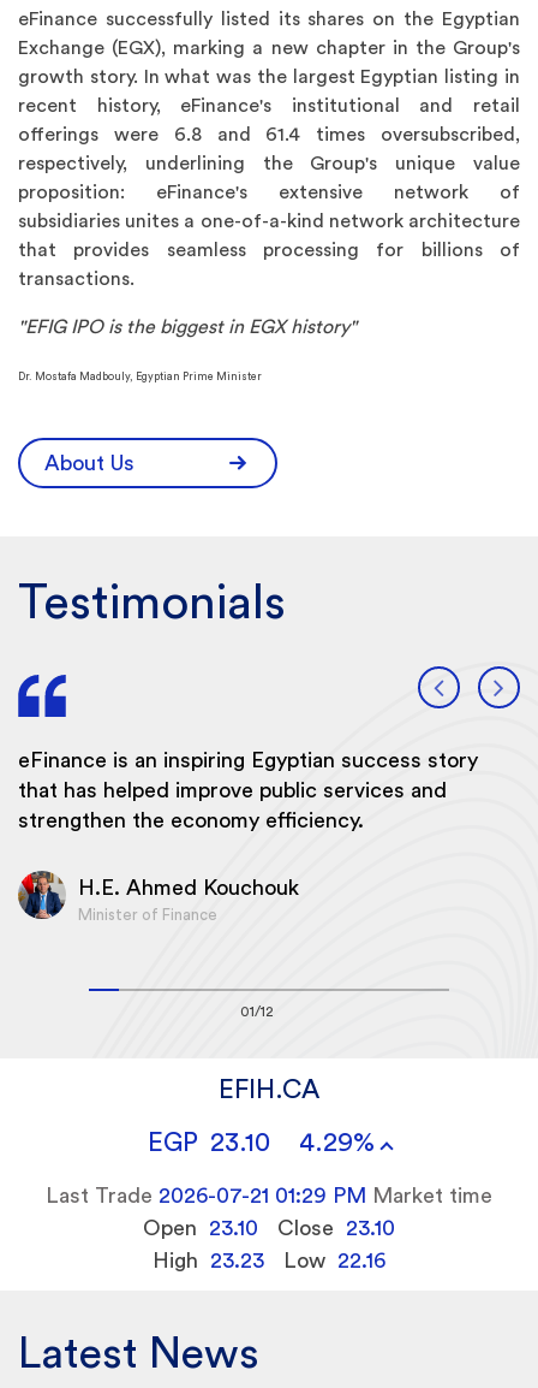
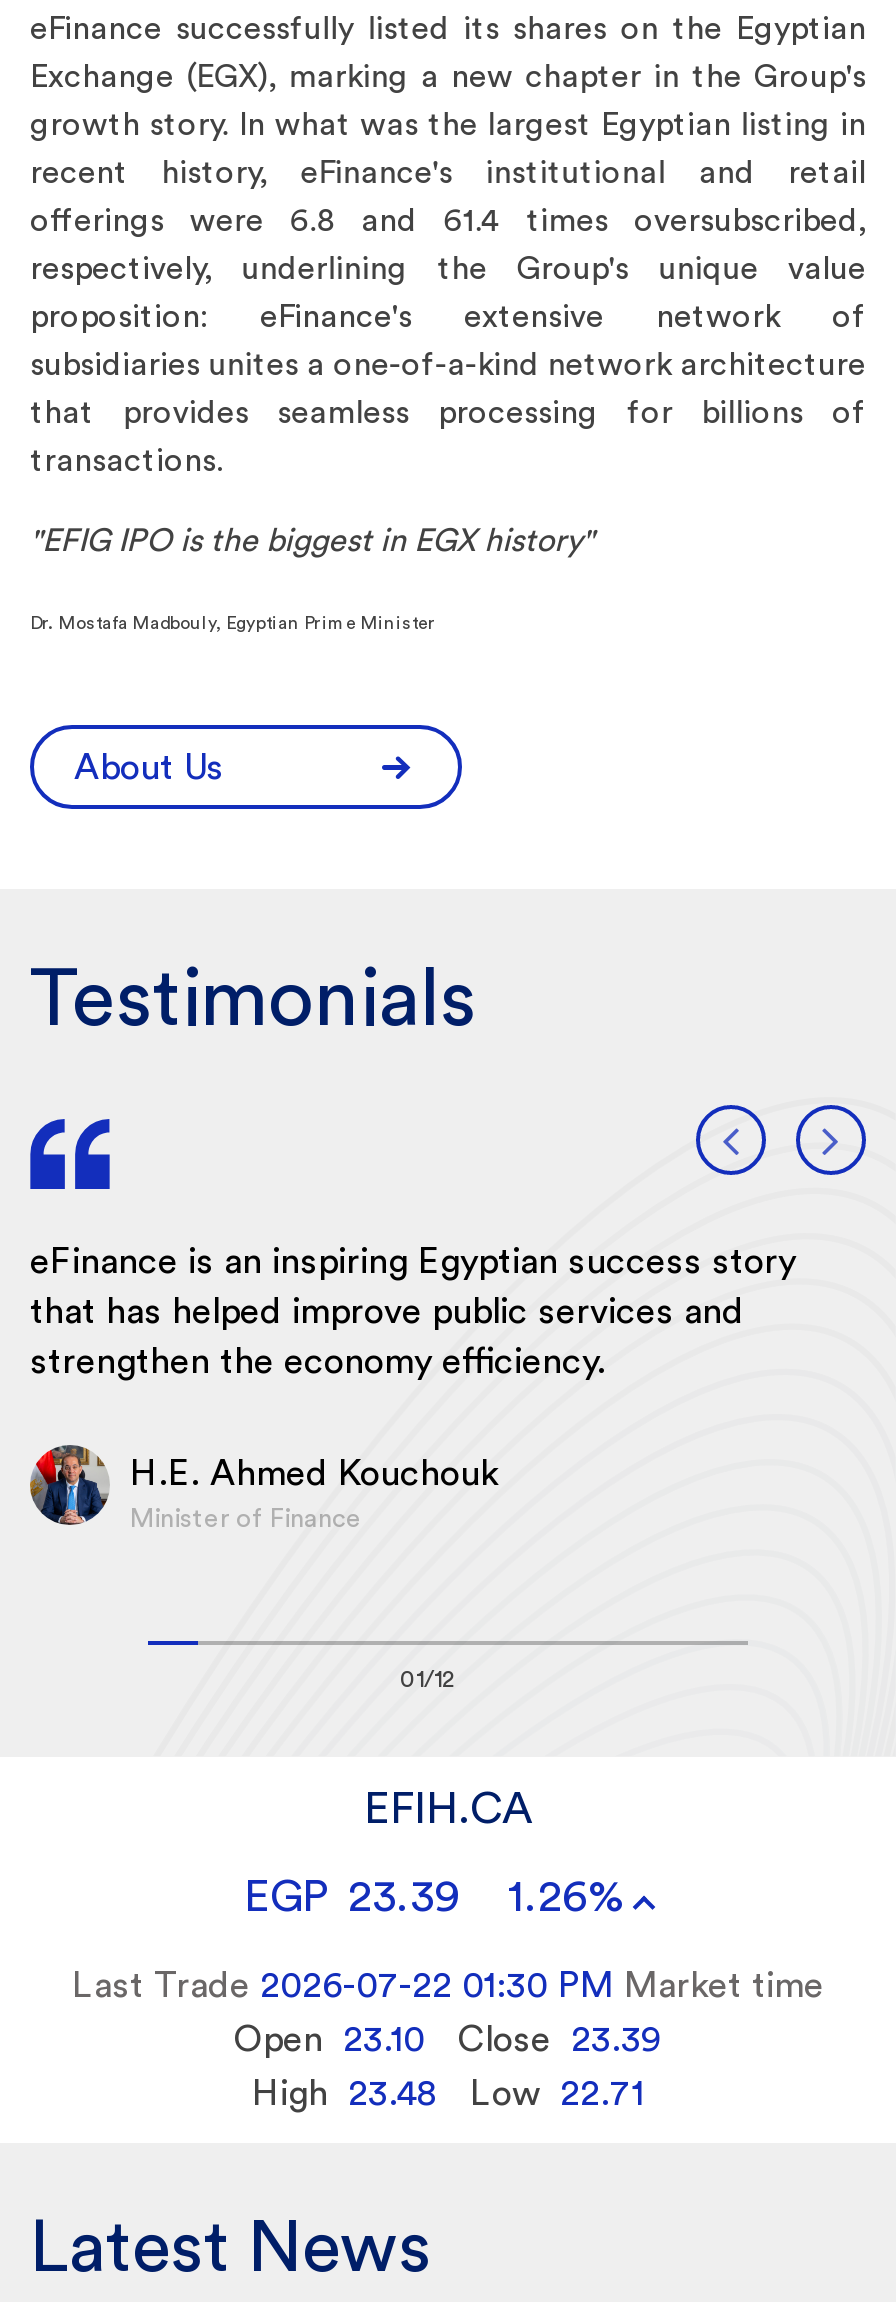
[147,1126,270,1157] EGP 23.10 -> [244,1869,460,1921] EGP 23.39
[298,1126,381,1157] 4.29% -> [508,1869,636,1921] 1.26%
[46,1183,492,1208] Last Trade 2026-07-21 01:29 PM Market time -> [72,1963,824,2005] Last Trade 2026-07-22 01:30 PM Market time
[143,1215,395,1240] Open 23.10 Close 23.10 -> [233,2017,663,2059] Open 23.10 Close 23.39
[153,1248,264,1273] High 23.23 -> [252,2071,438,2113] High 23.48
[283,1248,385,1273] Low 22.16 -> [470,2071,644,2113] Low 22.71

